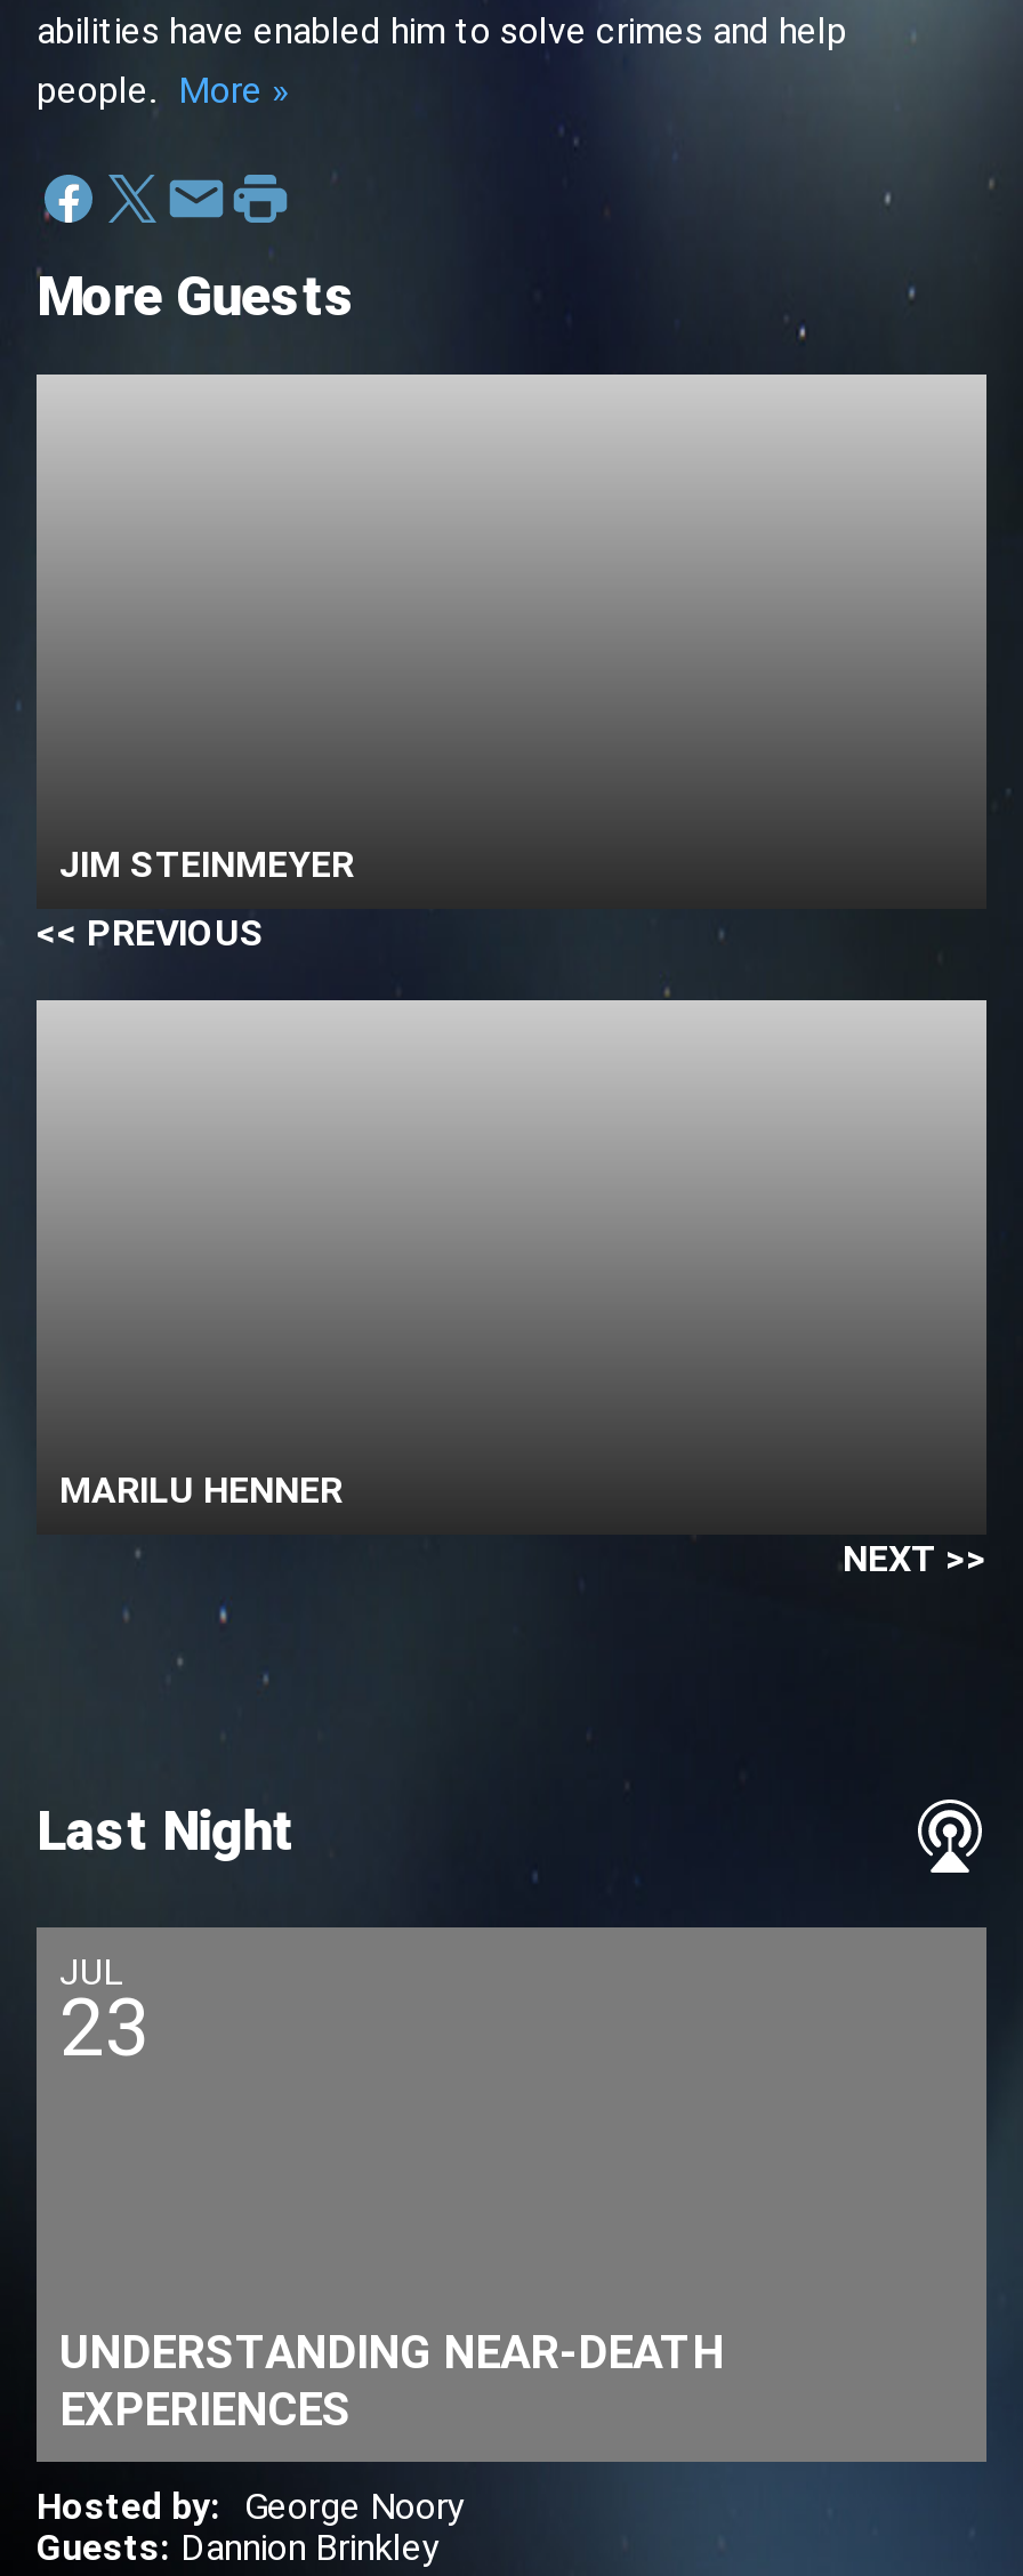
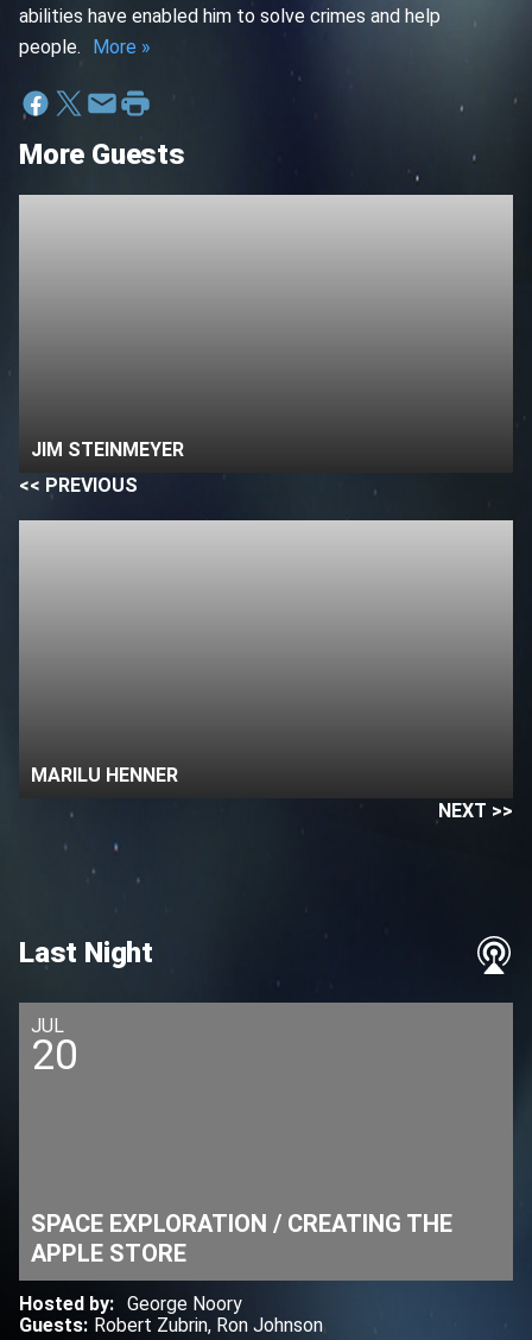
[59,1982,151,2076] 23 -> [31,1031,78,1080] 20
[59,2325,724,2436] UNDERSTANDING NEAR-DEATH | EXPERIENCES -> [31,1209,452,1267] SPACE EXPLORATION / CREATING THE | APPLE STORE
[37,2526,441,2569] Guests: Dannion Brinkley -> [19,1314,323,1336] Guests: Robert Zubrin, Ron Johnson

